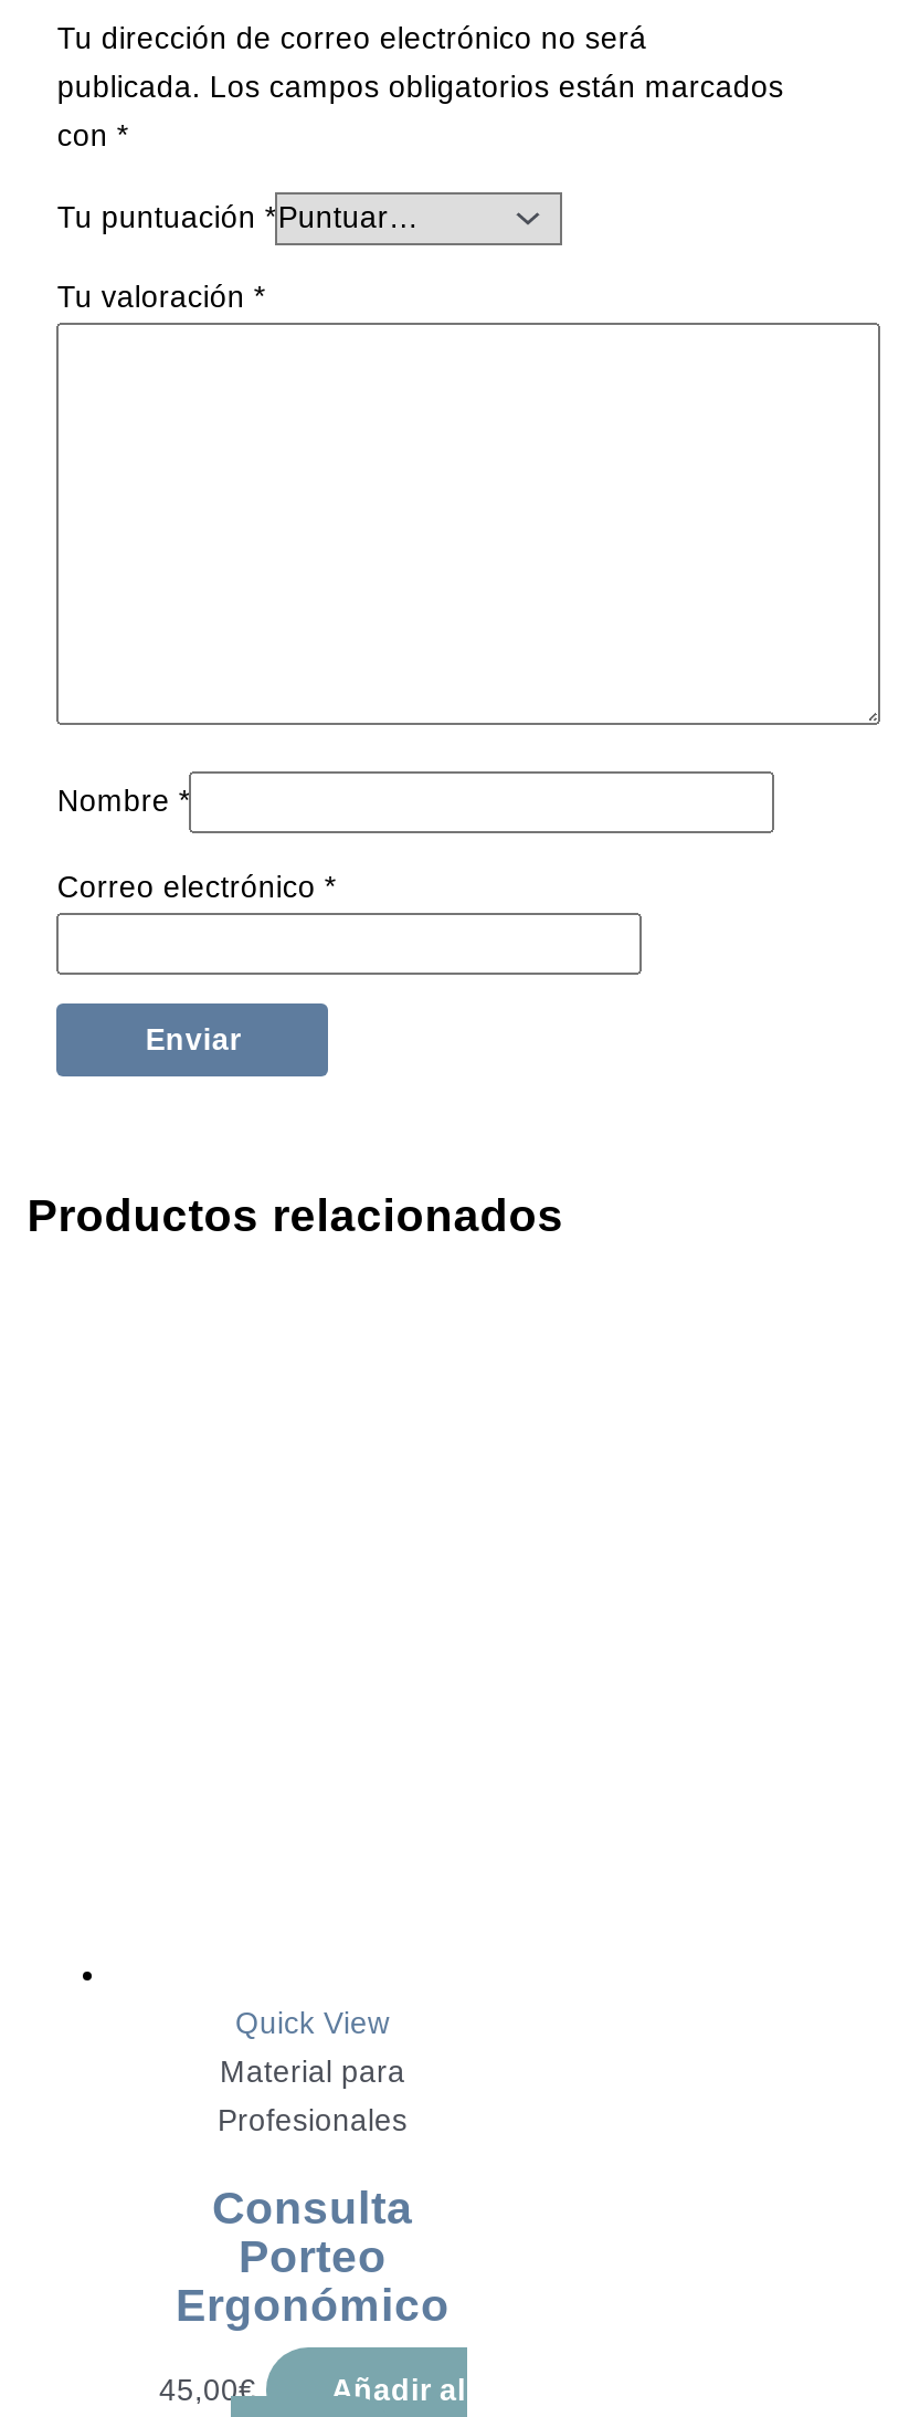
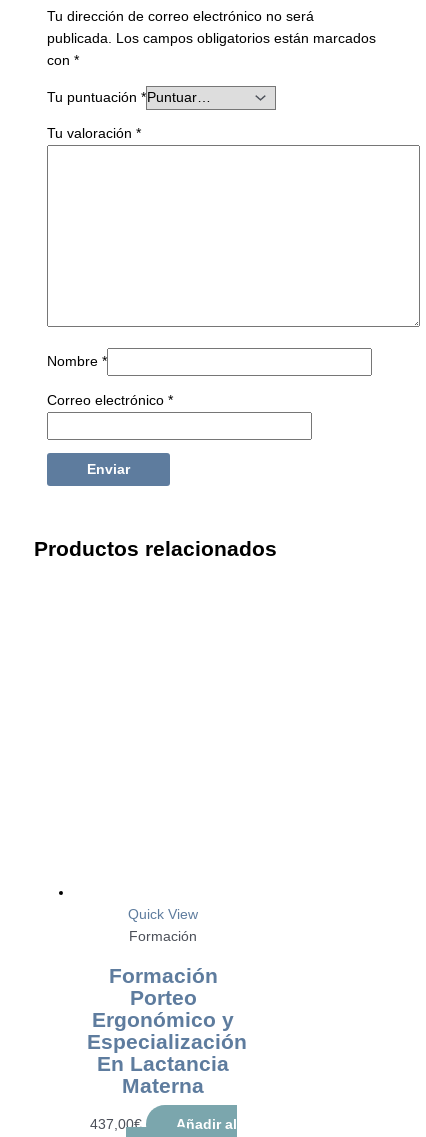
[212,2056,413,2233] Material para | Profesionales | Consulta -> [108,929,217,987] Formación | Formación
moved [239,2230,387,2281] -> [129,986,196,1009]: Porteo
[176,2279,450,2330] Ergonómico -> [87,1008,247,1097] Ergonómico y | Especialización | En Lactancia | Materna
[159,2374,256,2407] 45,00€ -> [89,1117,141,1132] 437,00€

